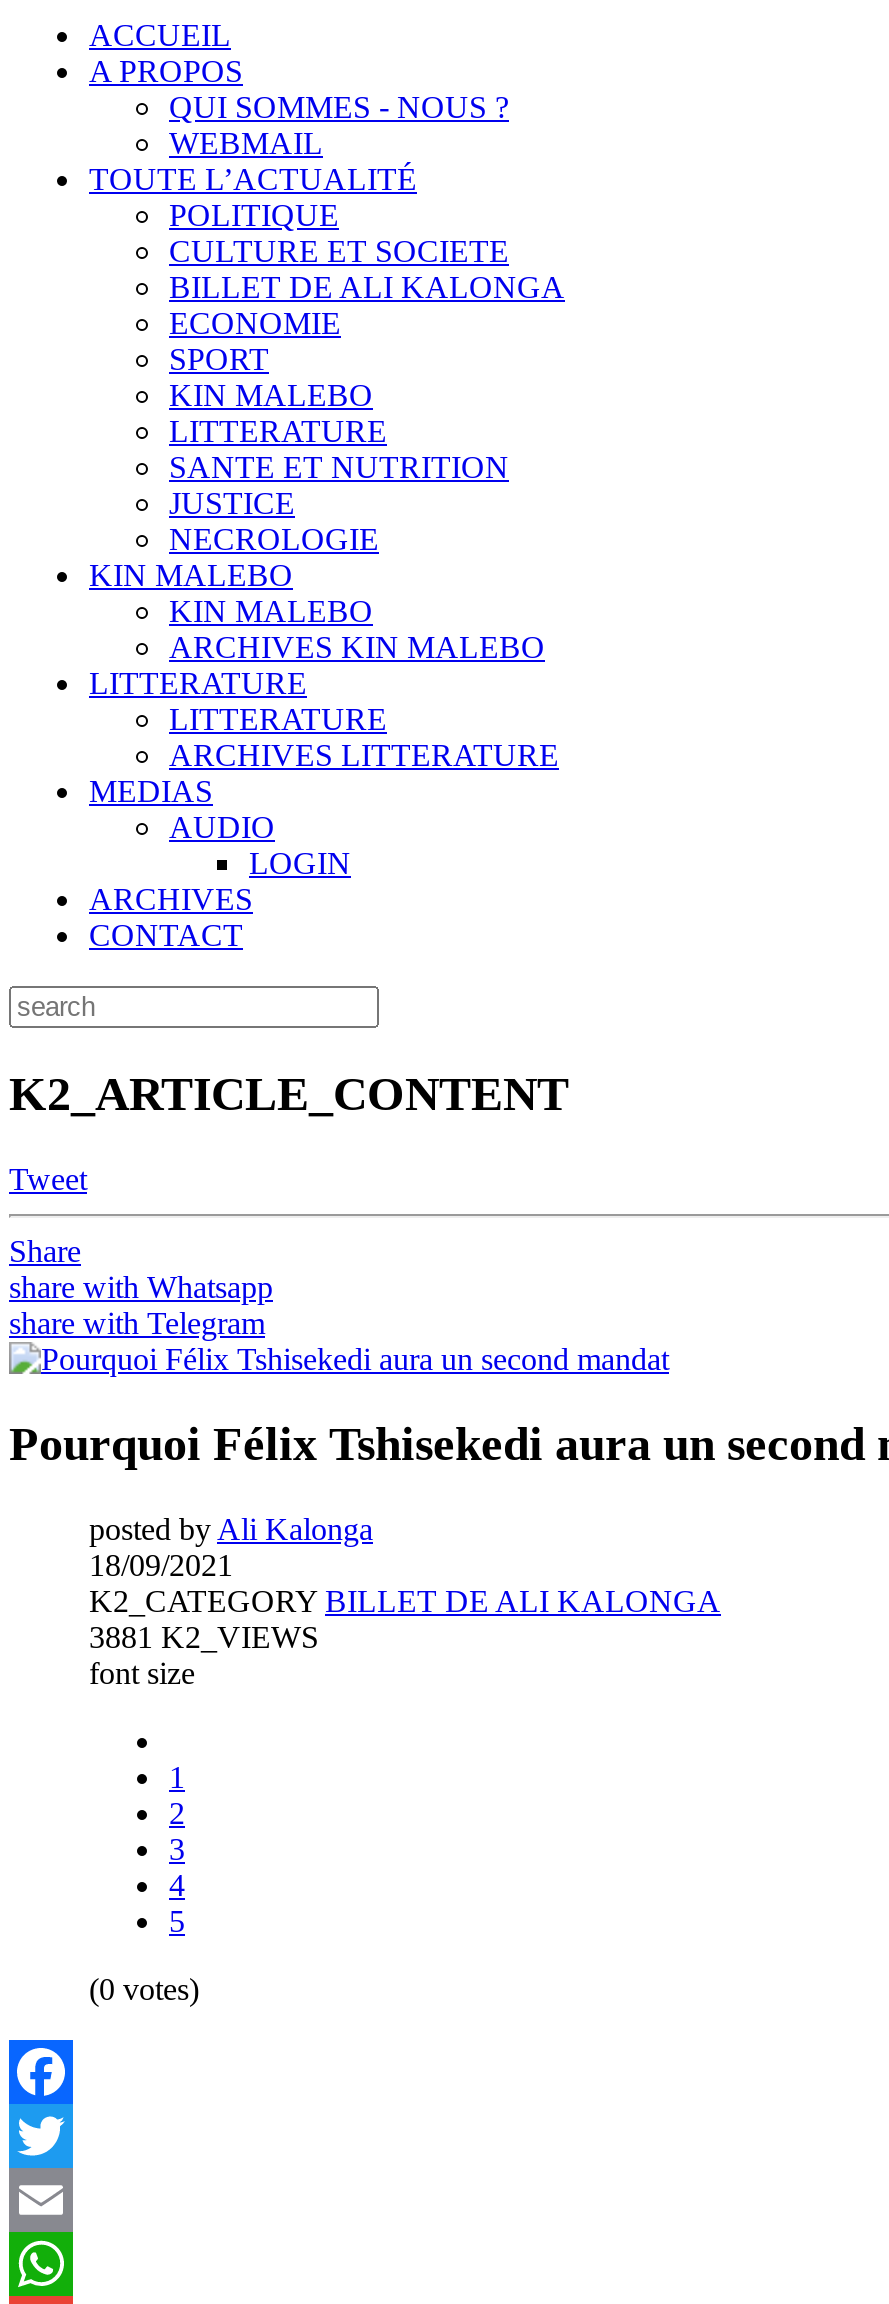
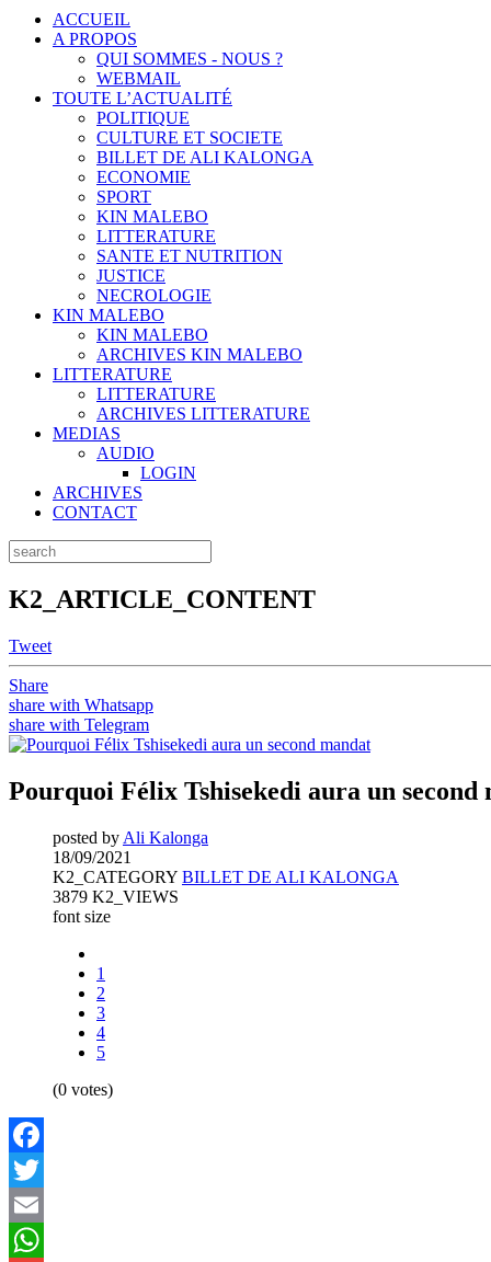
[89,1619,319,1653] 3881 K2_VIEWS -> [53,887,179,906] 3879 K2_VIEWS

